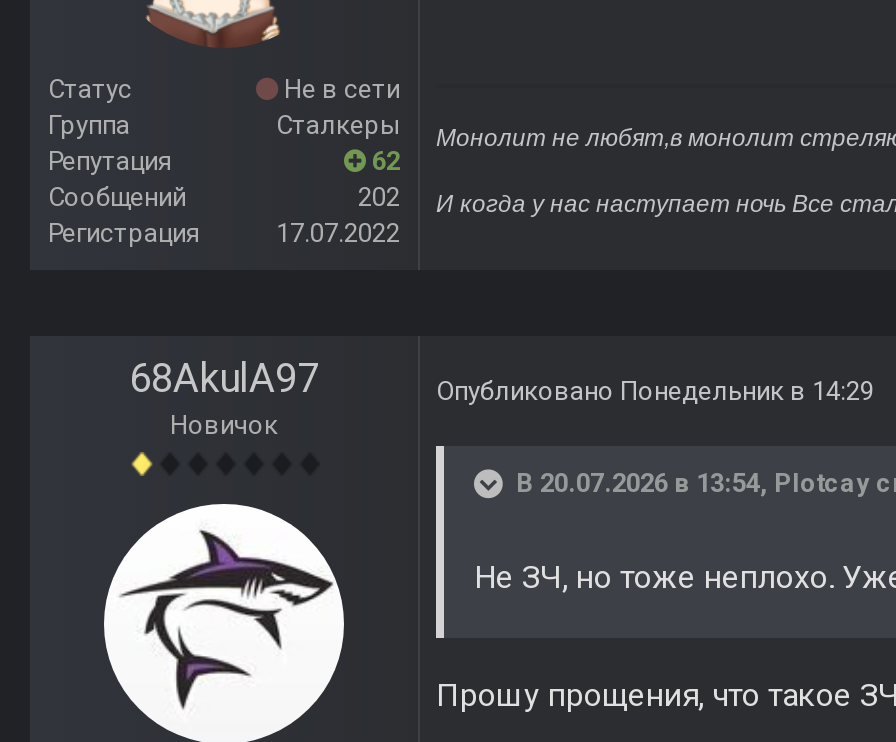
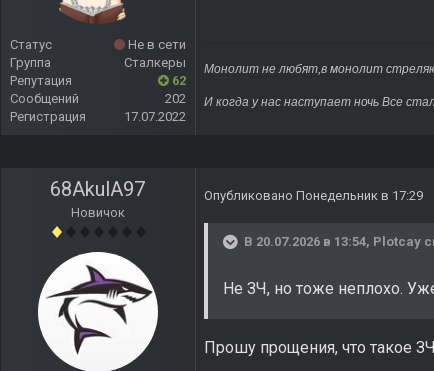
[436,376,874,406] Опубликовано Понедельник в 14:29 -> [204,188,423,203] Опубликовано Понедельник в 17:29

